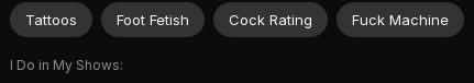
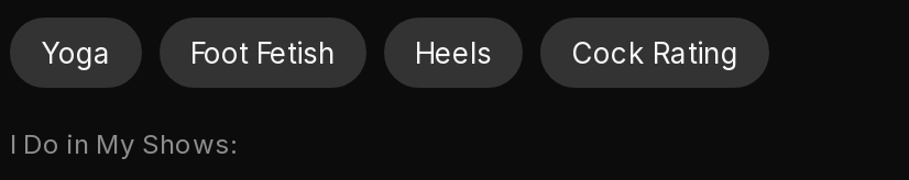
[25,11,77,28] Tattoos -> [41,35,111,70] Yoga
[352,11,449,28] Fuck Machine -> none
none -> [415,35,492,70] Heels

